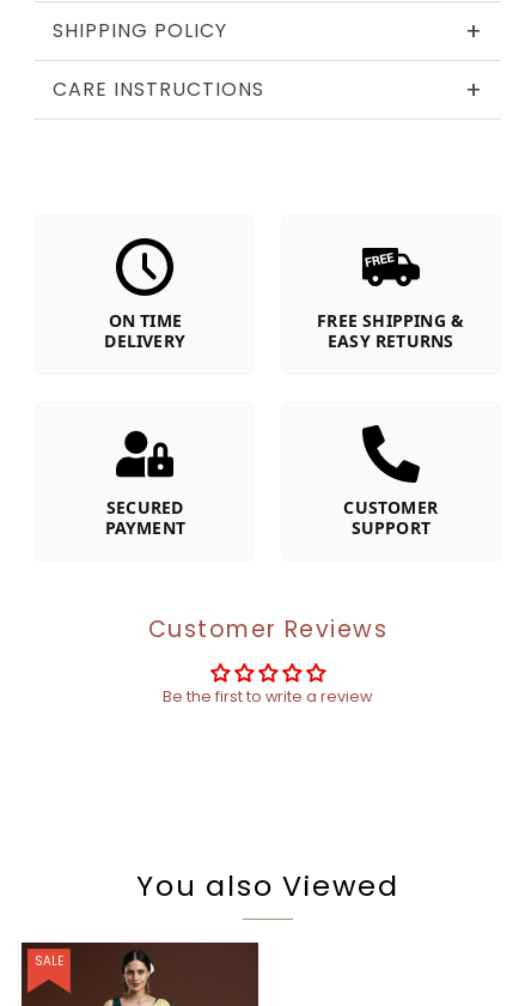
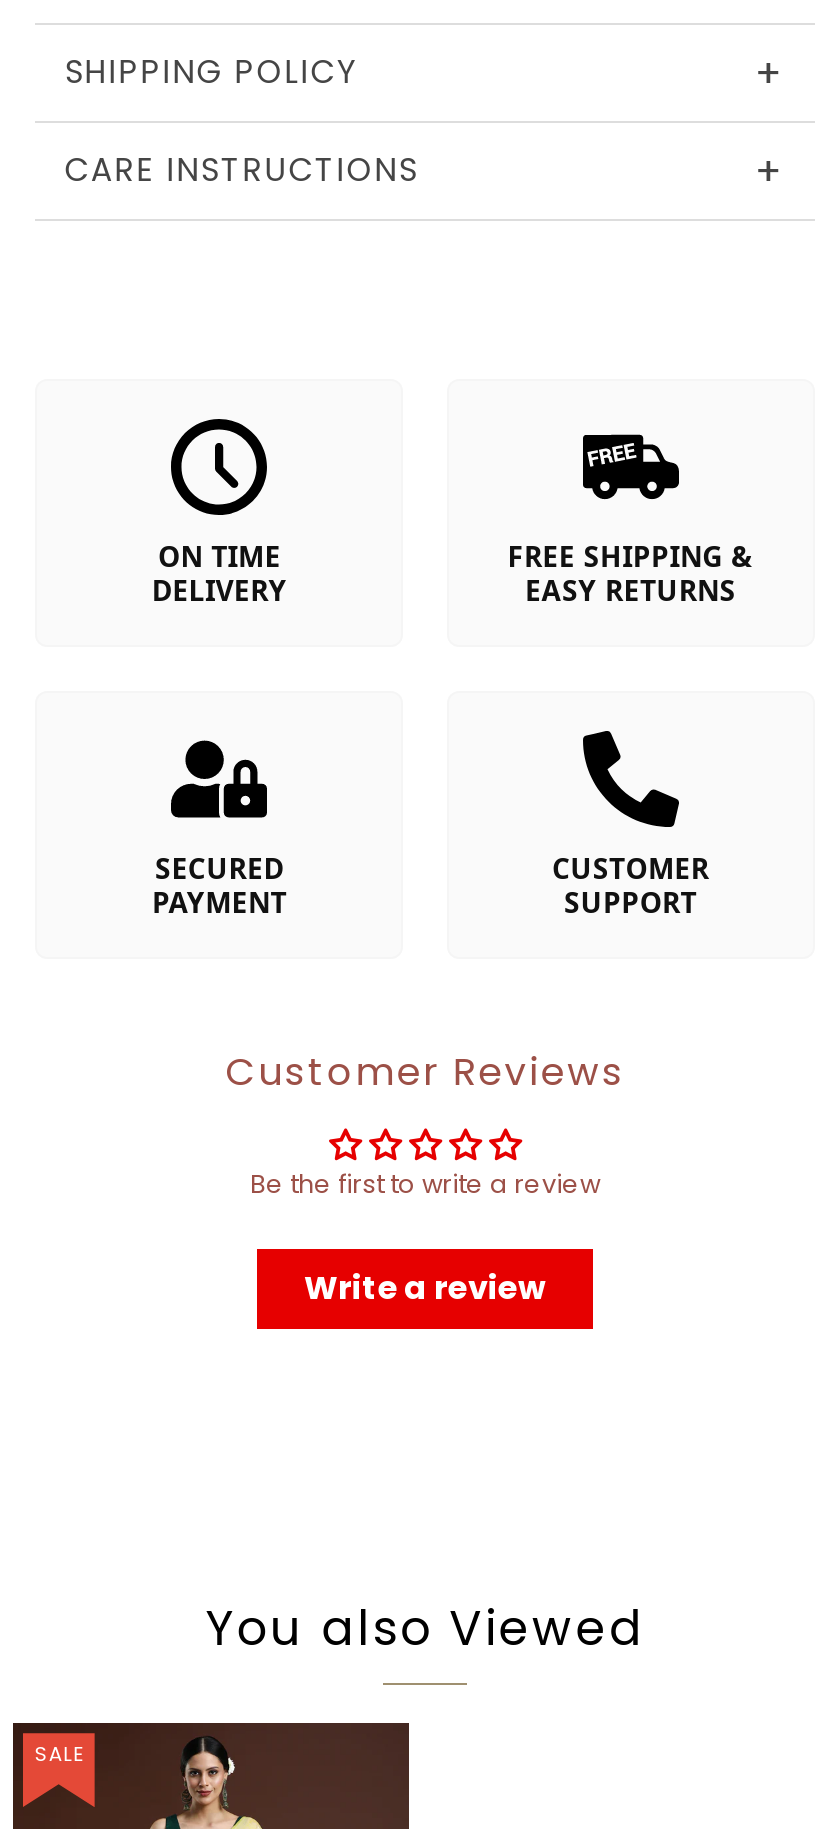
none -> [304,1266,546,1312] Write a review

